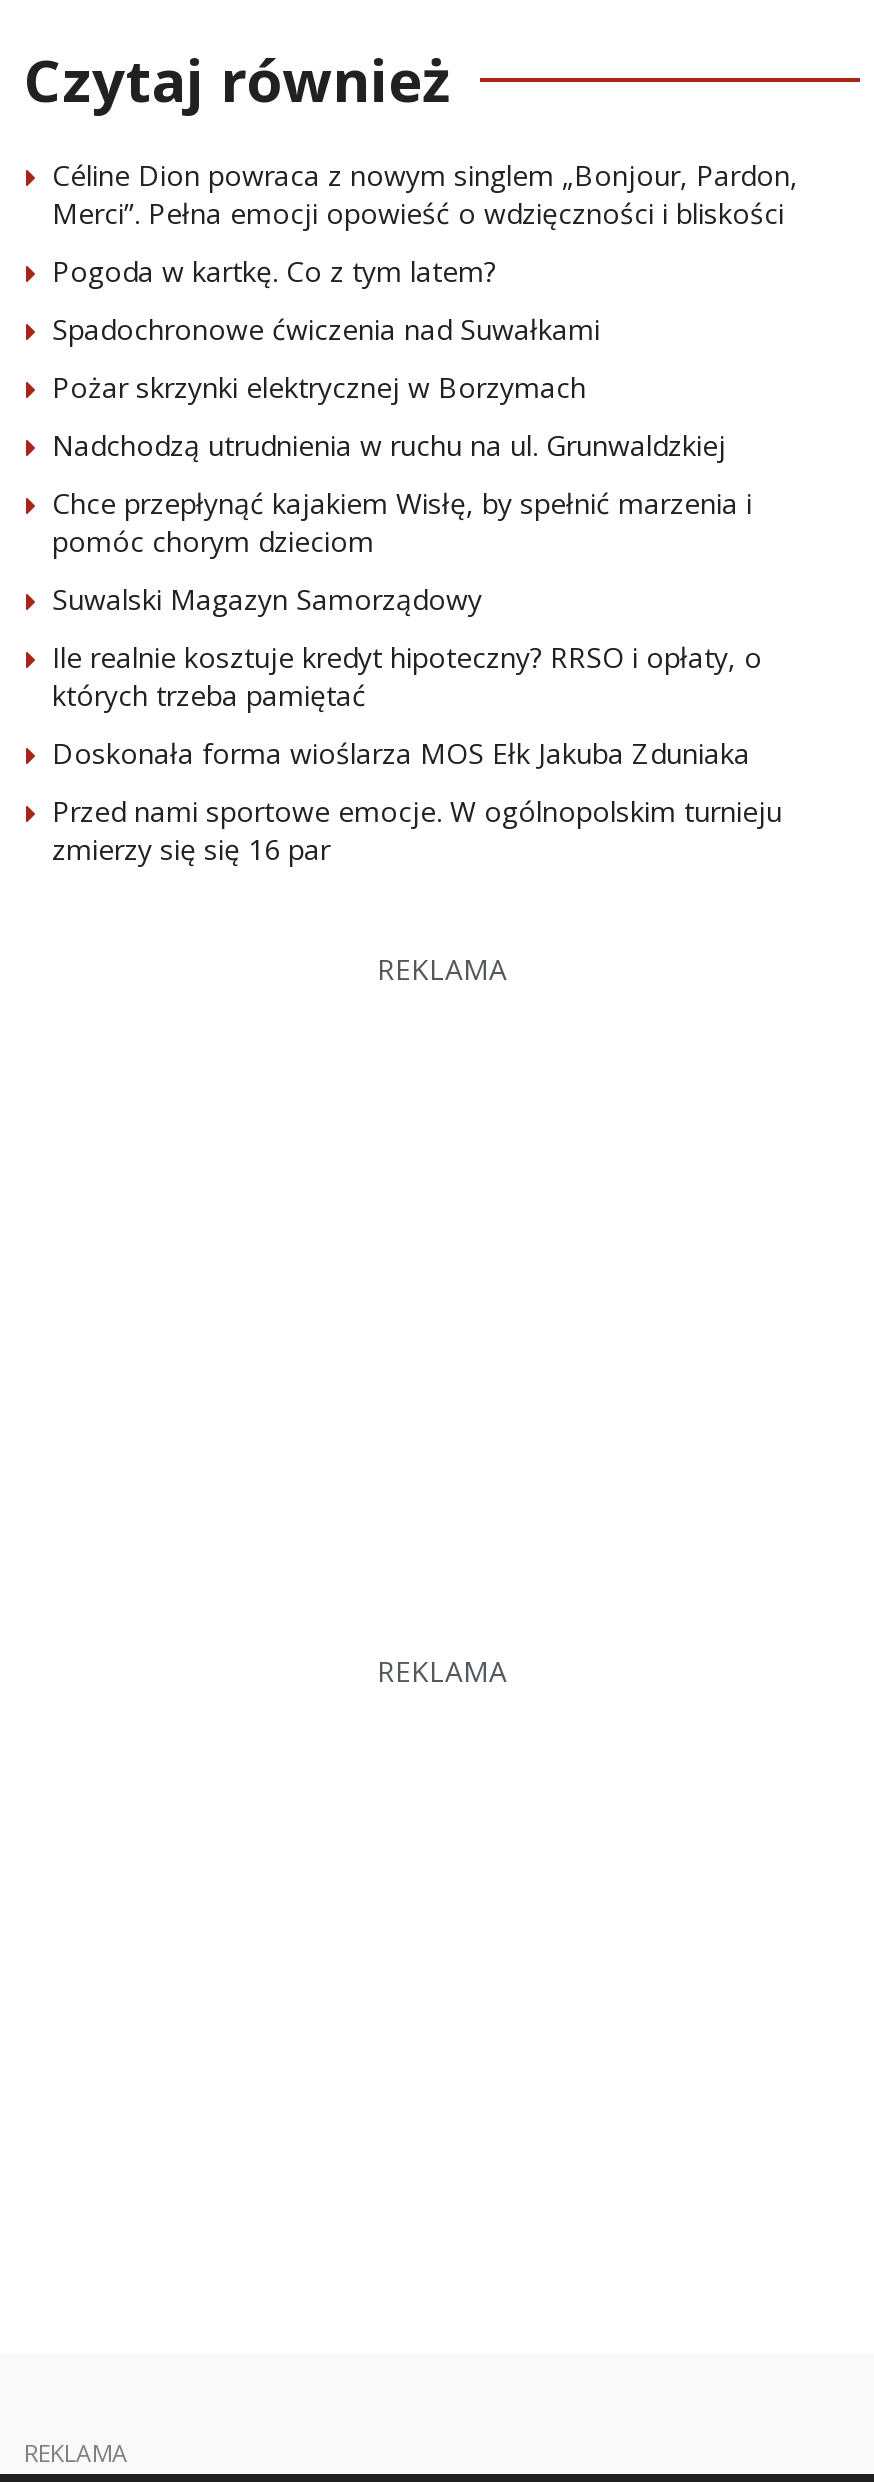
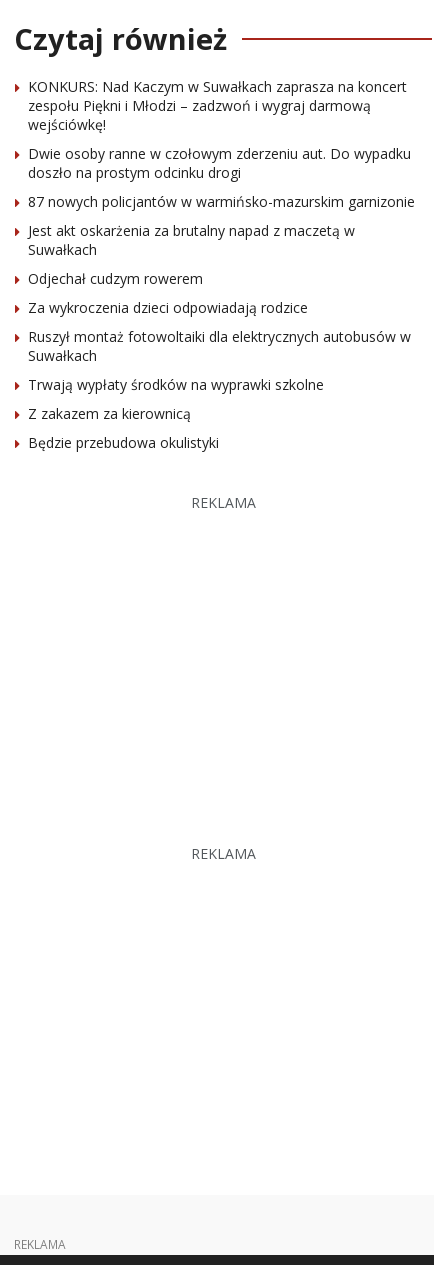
[52,156,798,232] Céline Dion powraca z nowym singlem „Bonjour, Pardon, | Merci”. Pełna emocji opowieść o wdzięczności i bliskości -> [28,77,407,134] KONKURS: Nad Kaczym w Suwałkach zaprasza na koncert | zespołu Piękni i Młodzi – zadzwoń i wygraj darmową | wejściówkę!
[52,252,496,290] Pogoda w kartkę. Co z tym latem? -> [28,144,411,182] Dwie osoby ranne w czołowym zderzeniu aut. Do wypadku | doszło na prostym odcinku drogi
[52,310,600,348] Spadochronowe ćwiczenia nad Suwałkami -> [28,192,415,211] 87 nowych policjantów w warmińsko-mazurskim garnizonie
[52,368,586,406] Pożar skrzynki elektrycznej w Borzymach -> [28,221,355,259] Jest akt oskarżenia za brutalny napad z maczetą w | Suwałkach
[52,426,726,464] Nadchodzą utrudnienia w ruchu na ul. Grunwaldzkiej -> [28,269,203,288] Odjechał cudzym rowerem
[52,484,752,560] Chce przepłynąć kajakiem Wisłę, by spełnić marzenia i | pomóc chorym dzieciom -> [28,298,308,317] Za wykroczenia dzieci odpowiadają rodzice
[52,580,482,618] Suwalski Magazyn Samorządowy -> [28,327,411,365] Ruszył montaż fotowoltaiki dla elektrycznych autobusów w | Suwałkach
[52,638,762,714] Ile realnie kosztuje kredyt hipoteczny? RRSO i opłaty, o | których trzeba pamiętać -> [28,375,324,394] Trwają wypłaty środków na wyprawki szkolne
[52,734,750,772] Doskonała forma wioślarza MOS Ełk Jakuba Zduniaka -> [28,404,191,423] Z zakazem za kierownicą
[52,792,782,868] Przed nami sportowe emocje. W ogólnopolskim turnieju | zmierzy się się 16 par -> [28,433,219,452] Będzie przebudowa okulistyki

